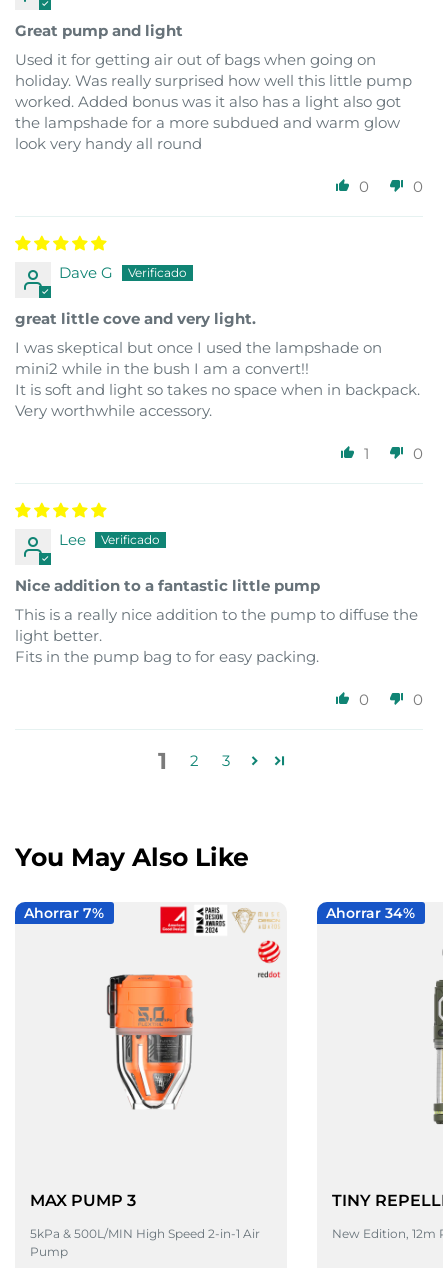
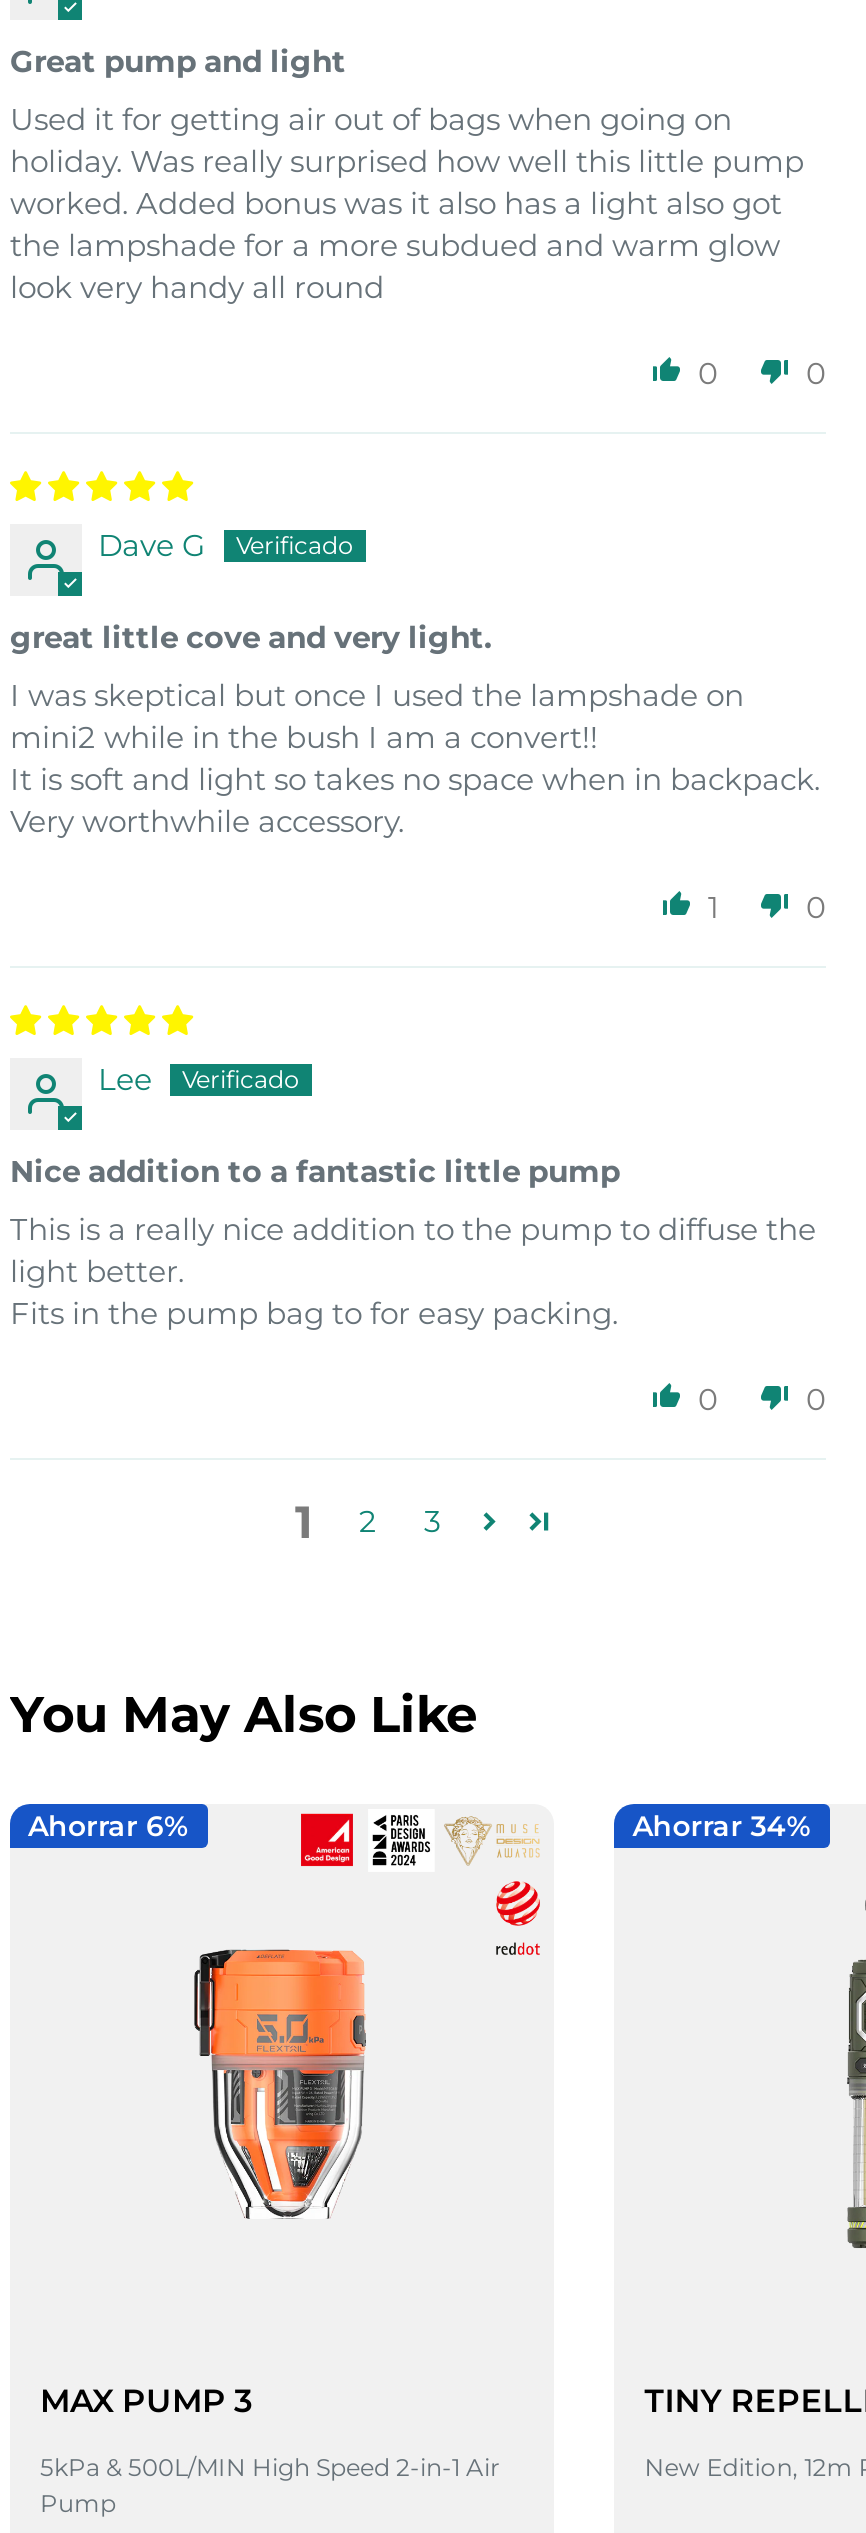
[24,904,104,922] Ahorrar 7% -> [28,1808,188,1844] Ahorrar 6%

